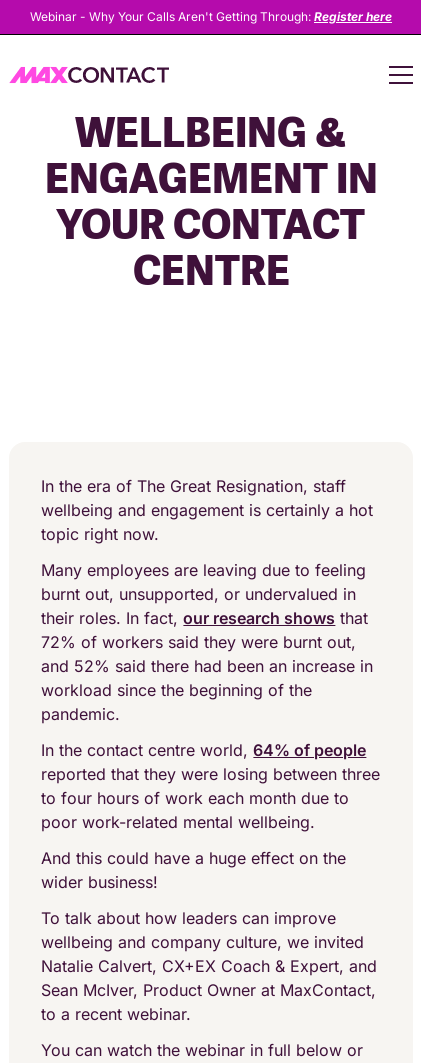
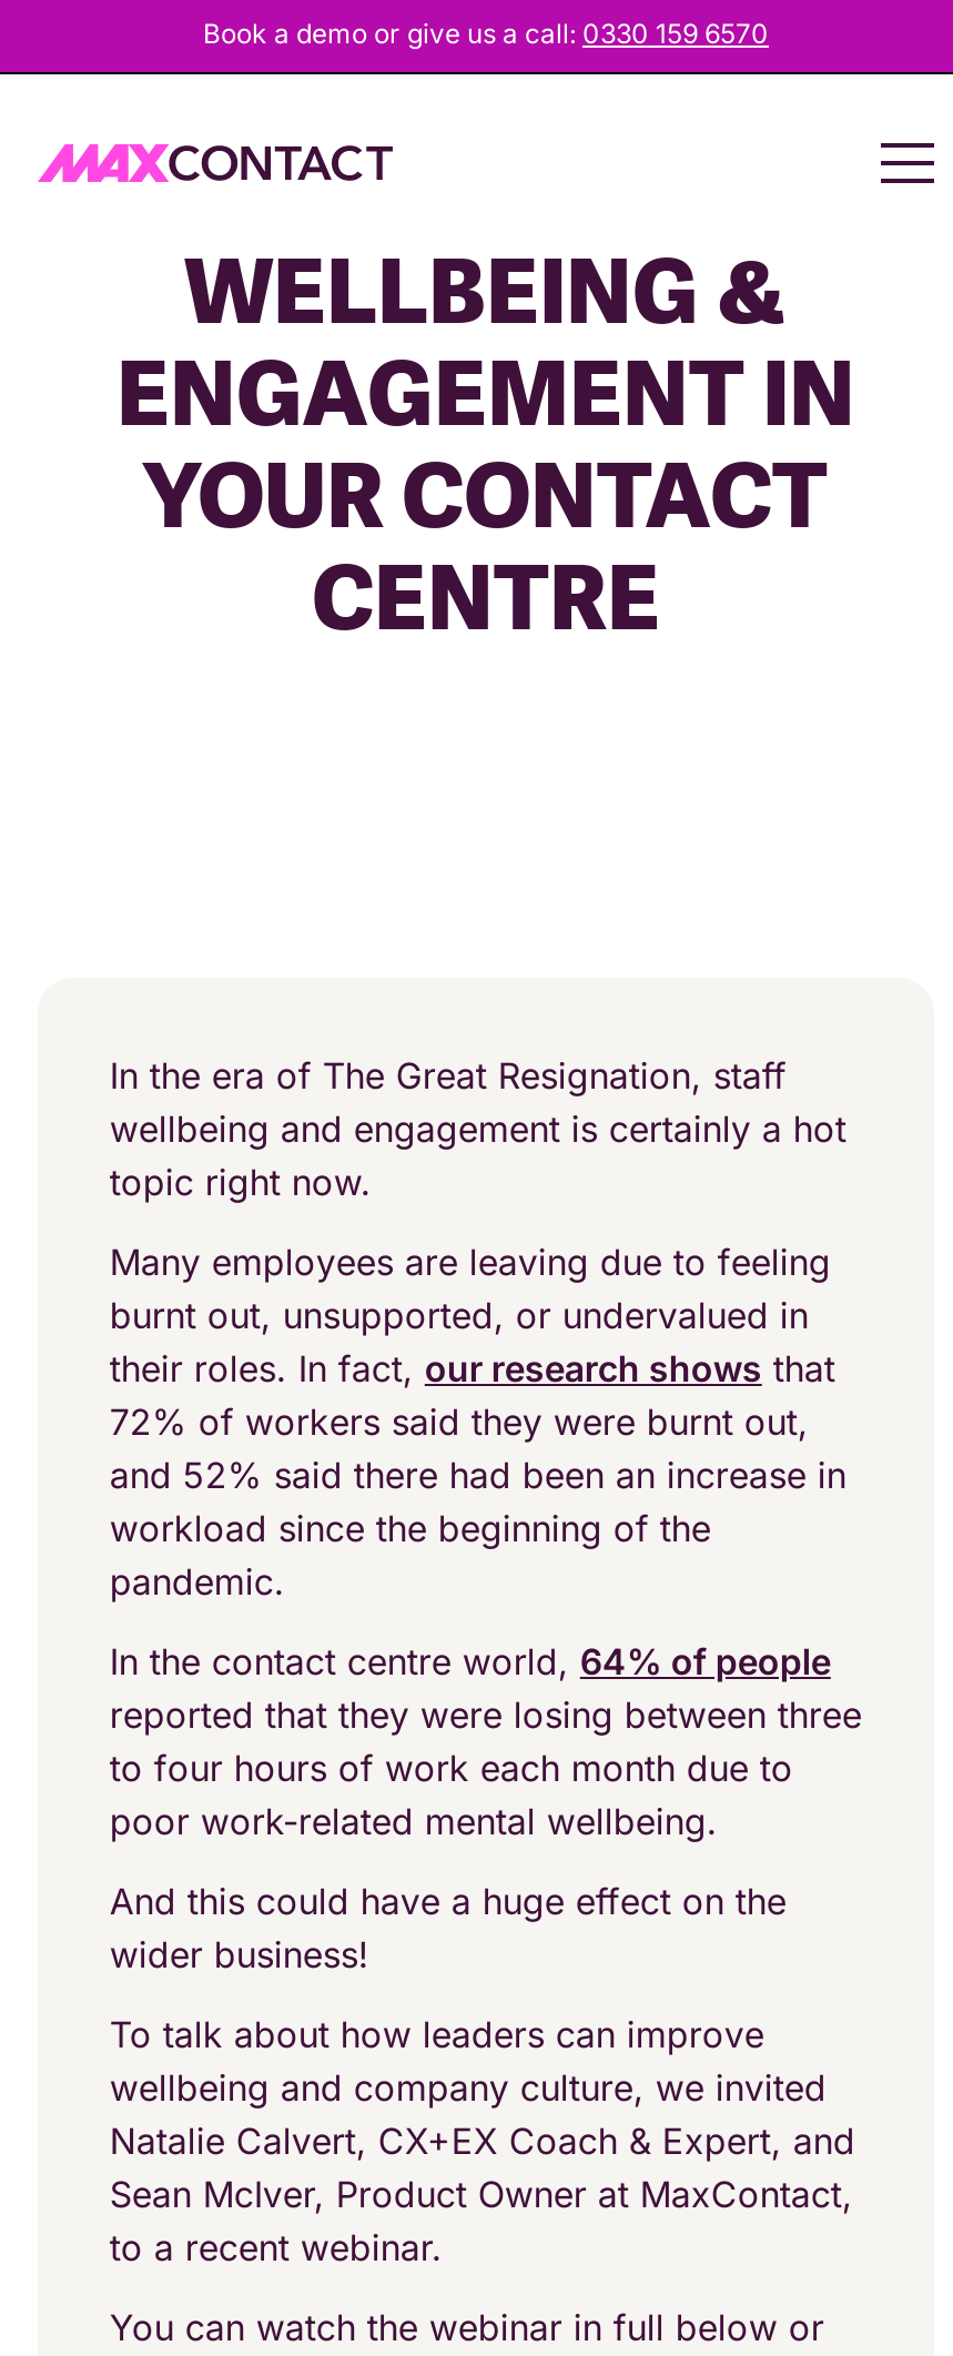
[30,9,392,24] Webinar - Why Your Calls Aren't Getting Through: Register here -> [203,17,769,50] Book a demo or give us a call: 0330 159 6570

